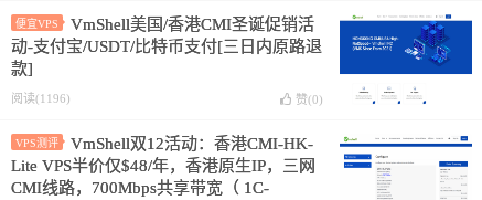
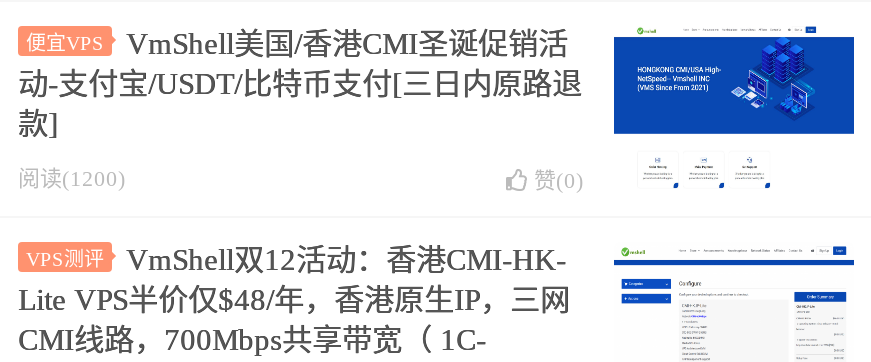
[11,92,71,105] 阅读(1196) -> [18,166,126,190] 阅读(1200)

